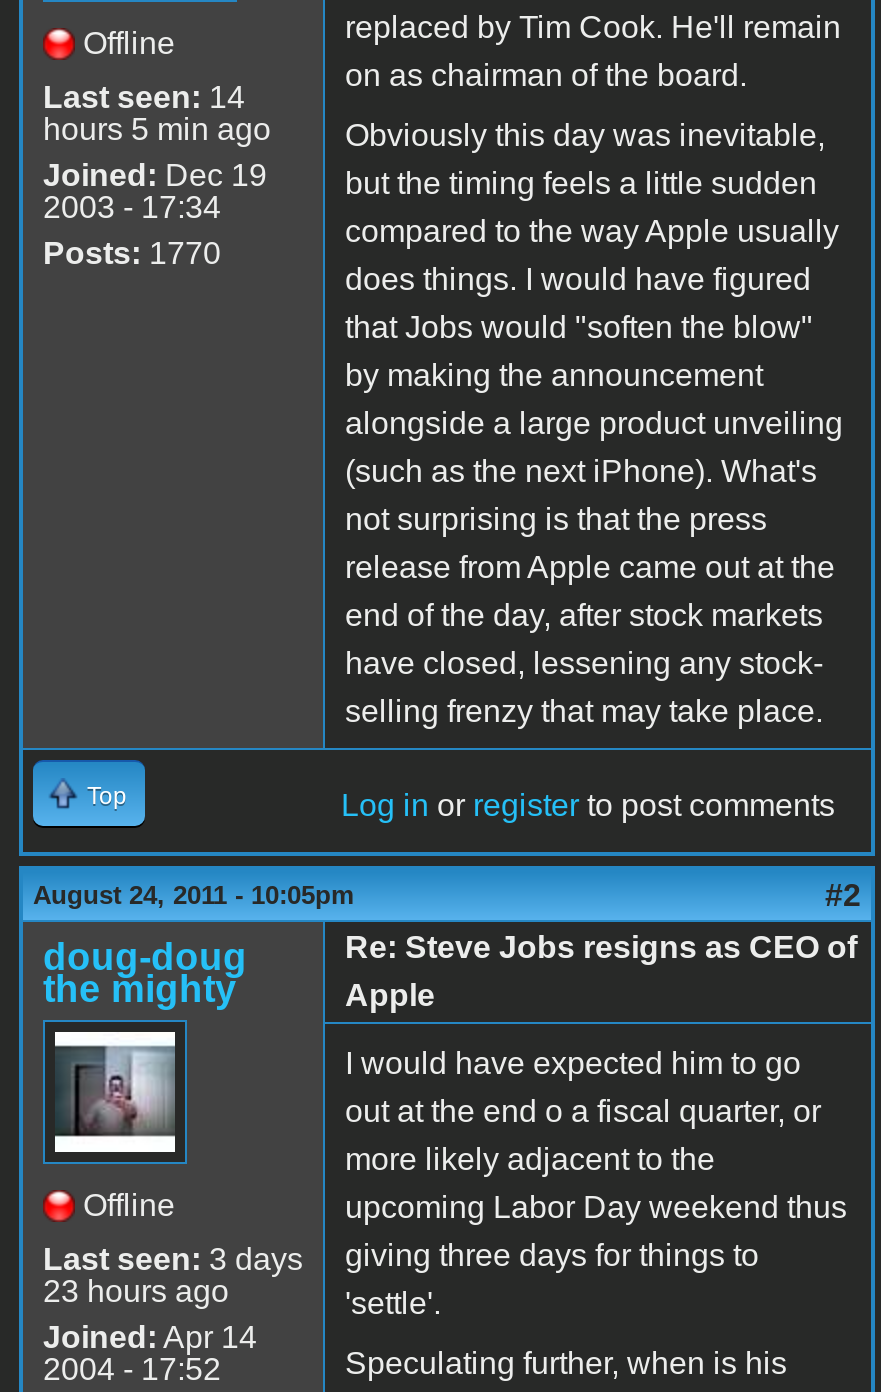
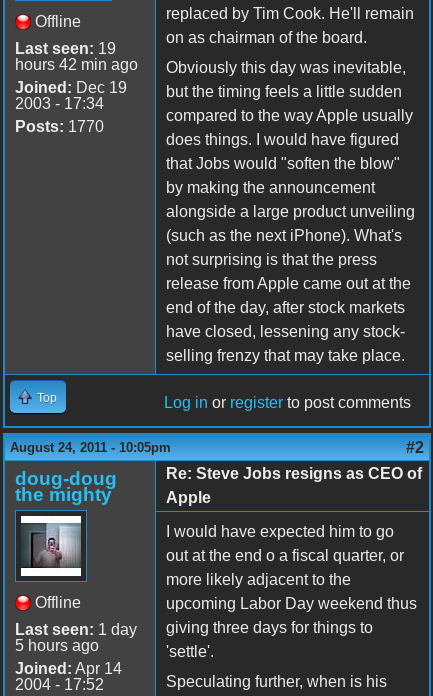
[43,80,245,114] Last seen: 14 -> [15,40,116,57] Last seen: 19
[43,112,271,146] hours 5 min ago -> [15,56,138,73] hours 42 min ago
[43,1242,303,1276] Last seen: 3 days -> [15,621,137,638] Last seen: 1 day
[43,1274,229,1308] 23 hours ago -> [15,637,99,654] 5 hours ago

